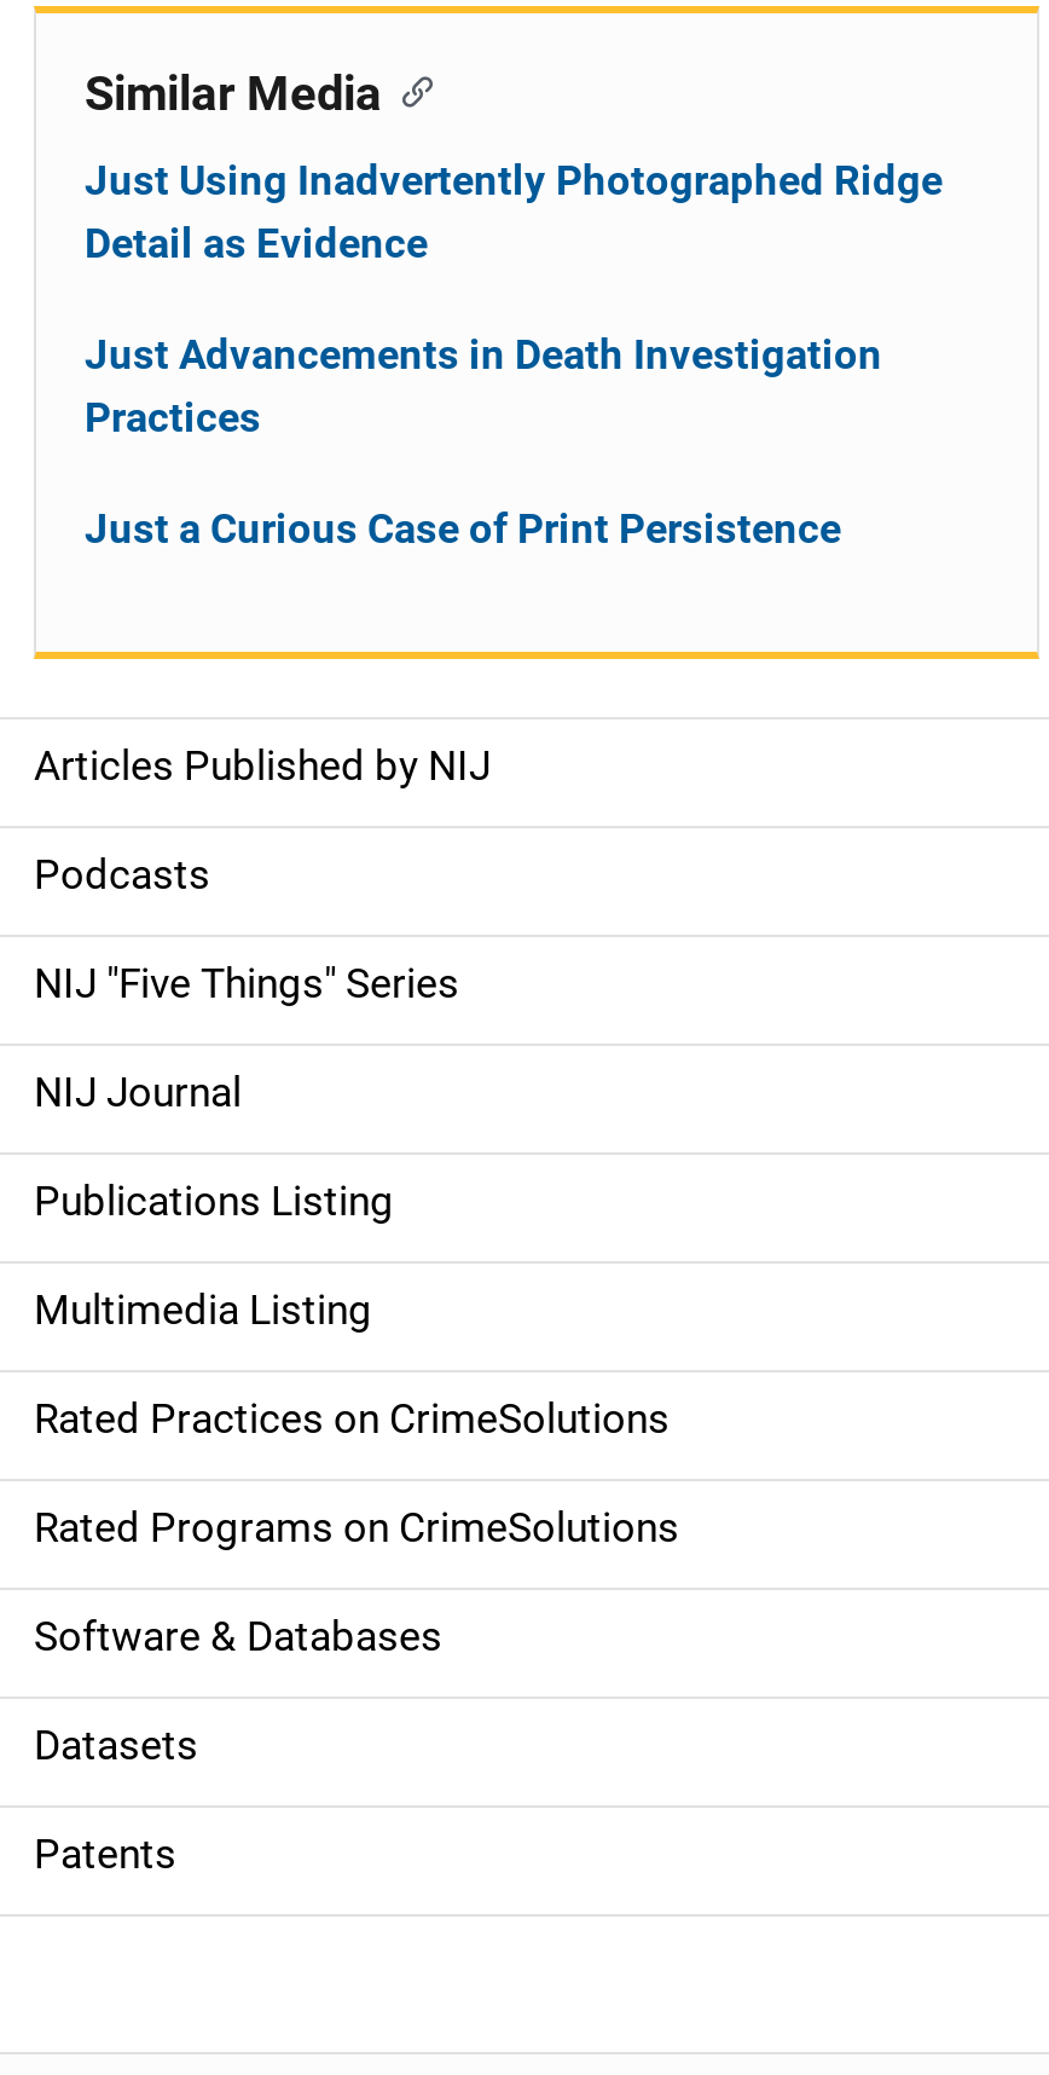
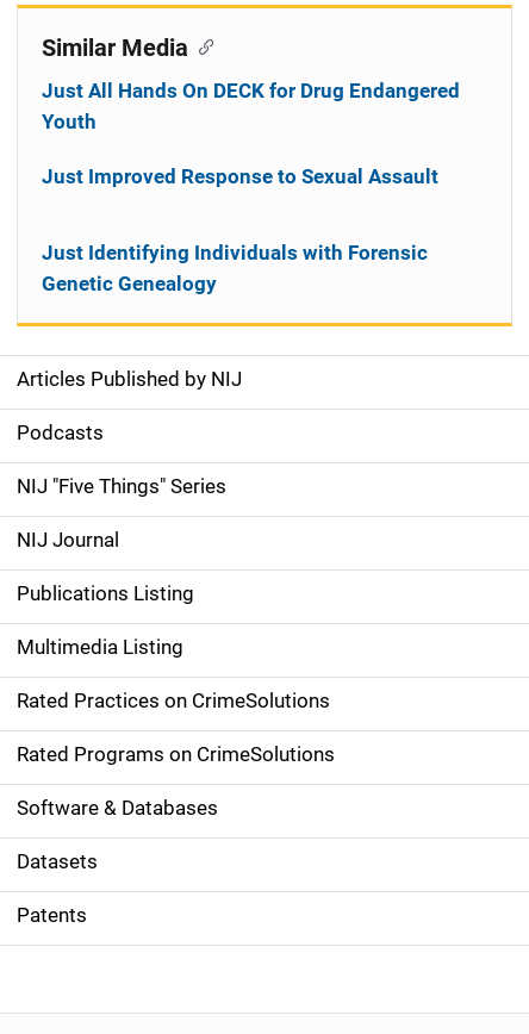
[85,156,943,267] Just Using Inadvertently Photographed Ridge | Detail as Evidence -> [42,79,460,133] Just All Hands On DECK for Drug Endangered | Youth
[85,330,882,441] Just Advancements in Death Investigation | Practices -> [42,164,438,188] Just Improved Response to Sexual Assault
[85,504,841,553] Just a Curious Case of Print Persistence -> [42,241,428,295] Just Identifying Individuals with Forensic | Genetic Genealogy

